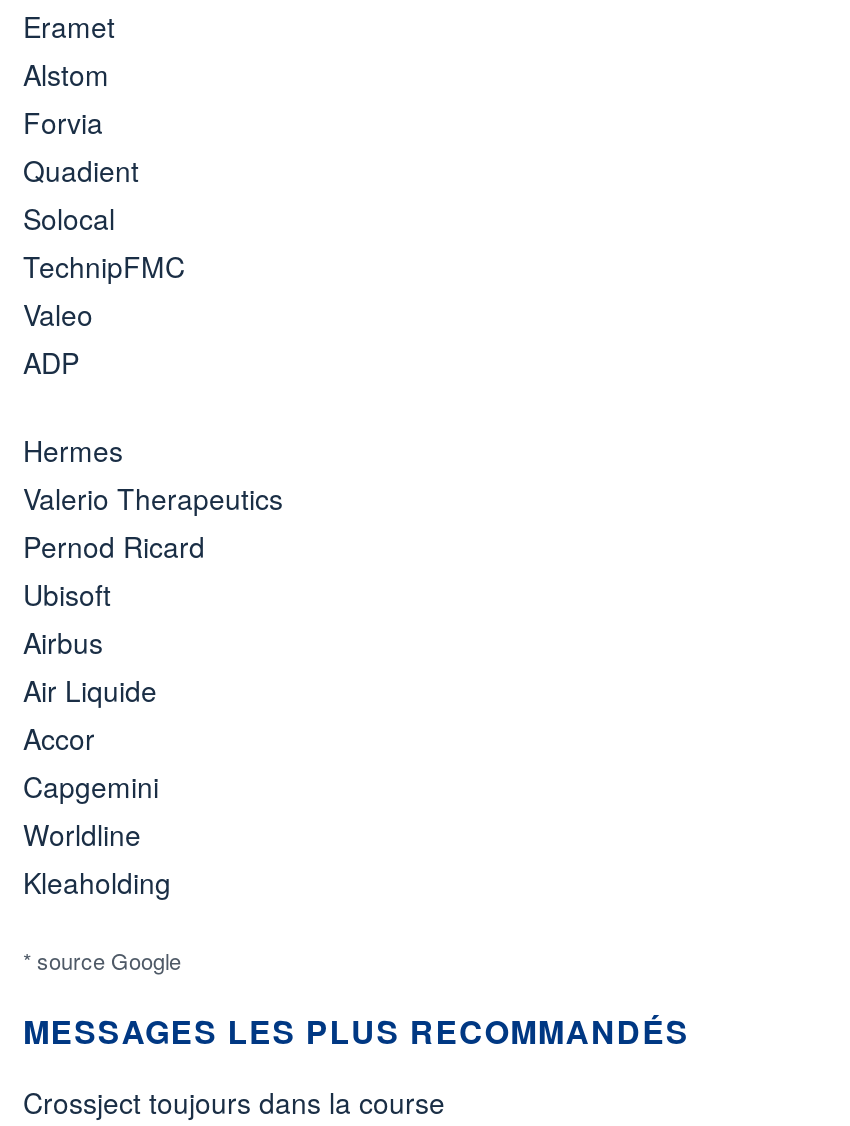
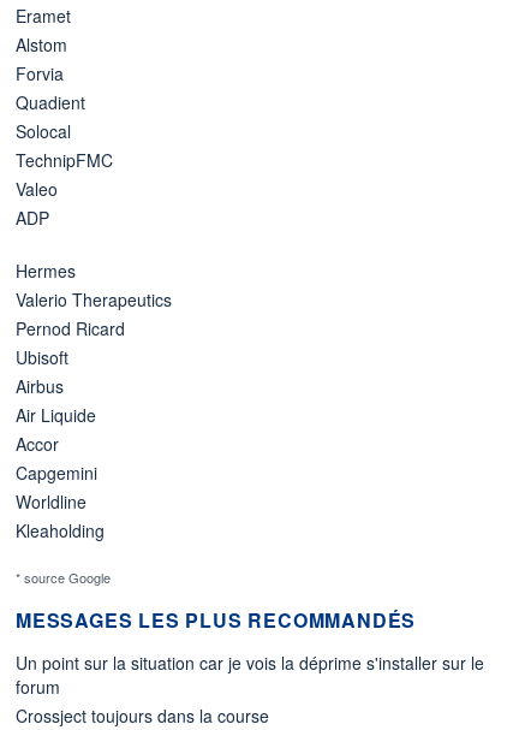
none -> [16,651,484,699] Un point sur la situation car je vois la déprime s'installer sur le | forum

